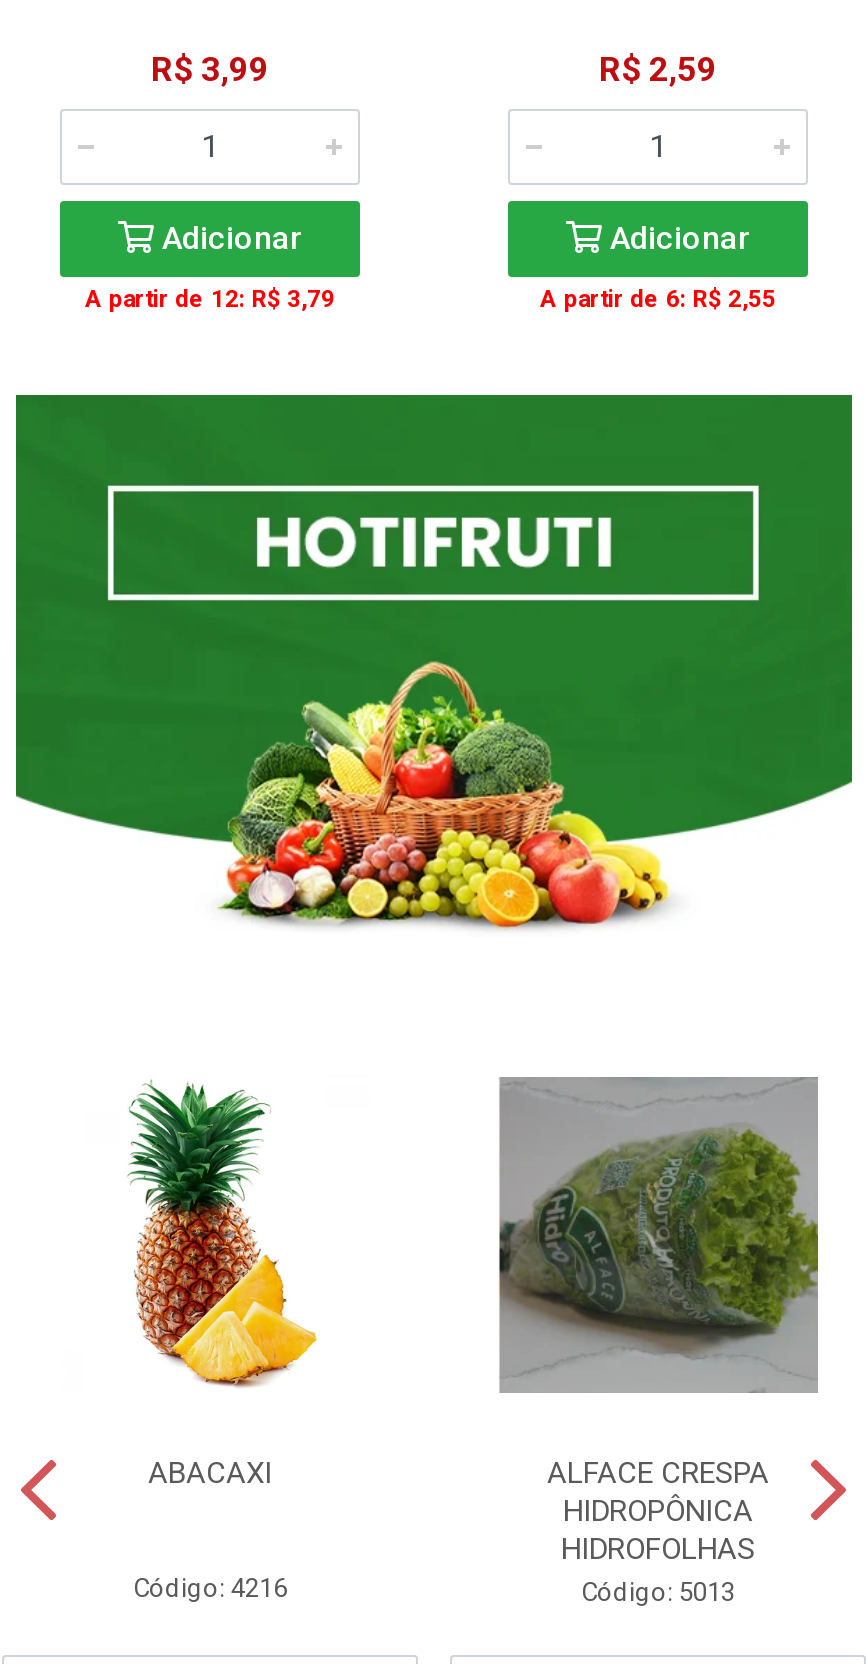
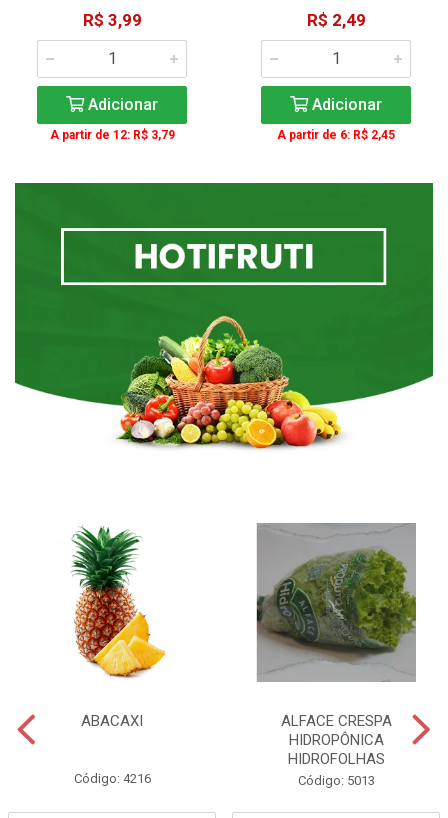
[599,49,717,89] R$ 2,59 -> [306,10,365,30] R$ 2,49
[540,285,776,313] A partir de 6: R$ 2,55 -> [277,128,395,142] A partir de 6: R$ 2,45

